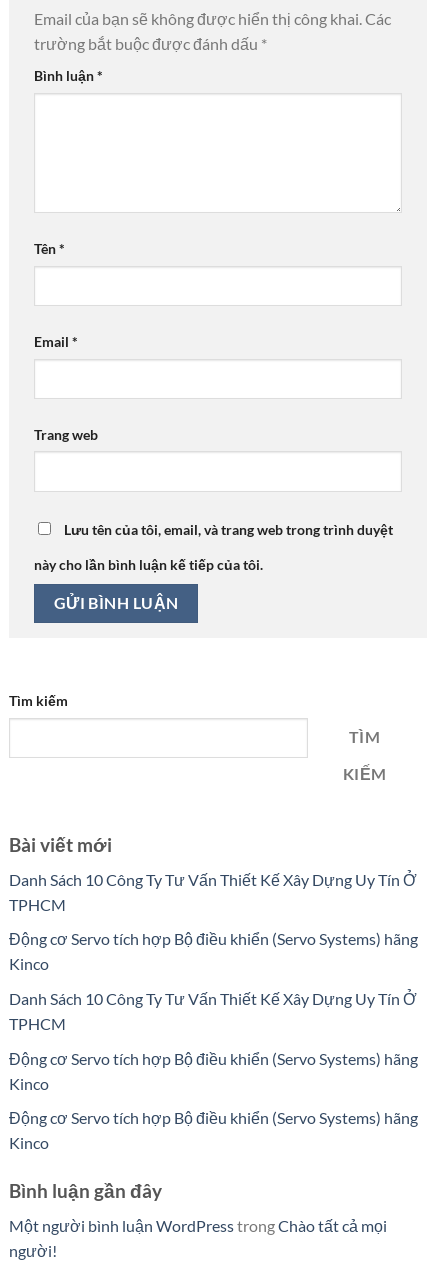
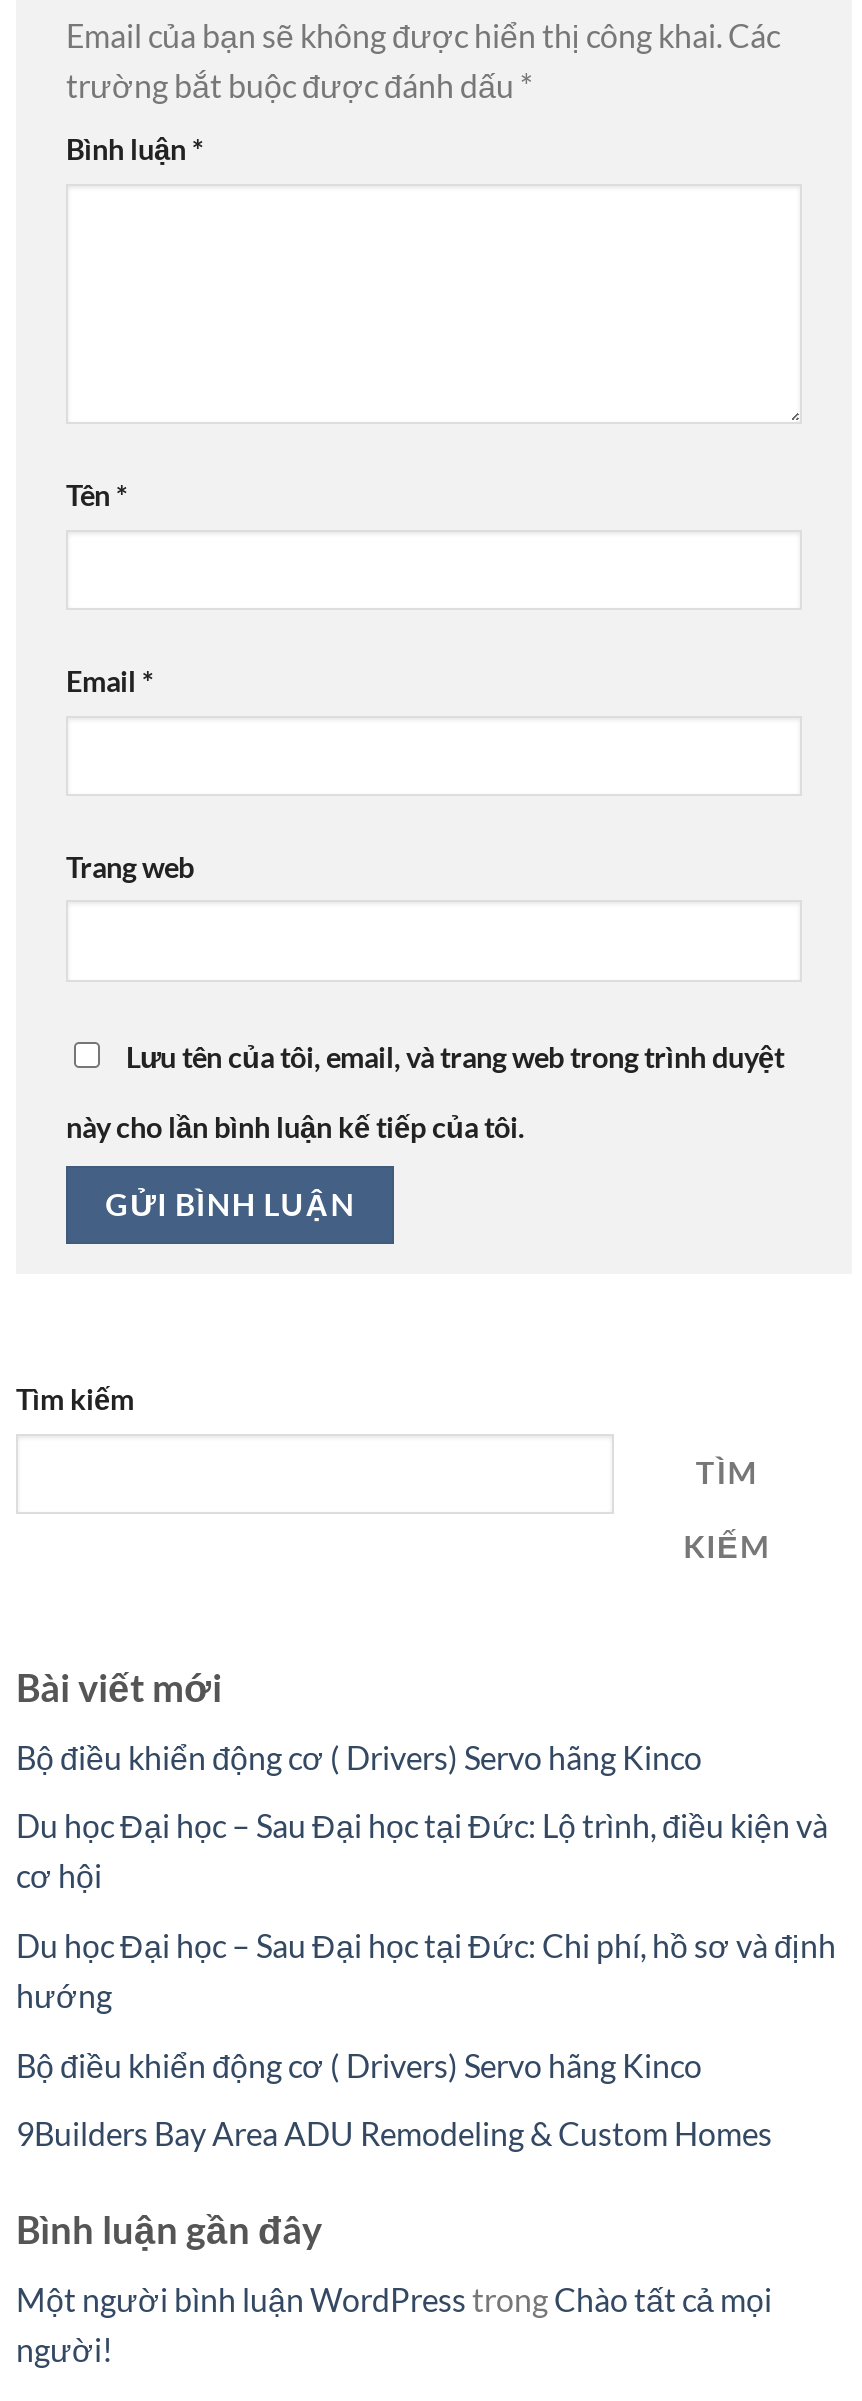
[9,870,417,914] Danh Sách 10 Công Ty Tư Vấn Thiết Kế Xây Dựng Uy Tín Ở | TPHCM -> [16,1738,702,1776] Bộ điều khiển động cơ ( Drivers) Servo hãng Kinco
[9,929,418,973] Động cơ Servo tích hợp Bộ điều khiển (Servo Systems) hãng | Kinco -> [16,1807,828,1895] Du học Đại học – Sau Đại học tại Đức: Lộ trình, điều kiện và | cơ hội
[9,989,417,1033] Danh Sách 10 Công Ty Tư Vấn Thiết Kế Xây Dựng Uy Tín Ở | TPHCM -> [16,1926,836,2014] Du học Đại học – Sau Đại học tại Đức: Chi phí, hồ sơ và định | hướng
[9,1048,418,1092] Động cơ Servo tích hợp Bộ điều khiển (Servo Systems) hãng | Kinco -> [16,2045,702,2083] Bộ điều khiển động cơ ( Drivers) Servo hãng Kinco
[9,1108,418,1152] Động cơ Servo tích hợp Bộ điều khiển (Servo Systems) hãng | Kinco -> [16,2114,772,2152] 9Builders Bay Area ADU Remodeling & Custom Homes

